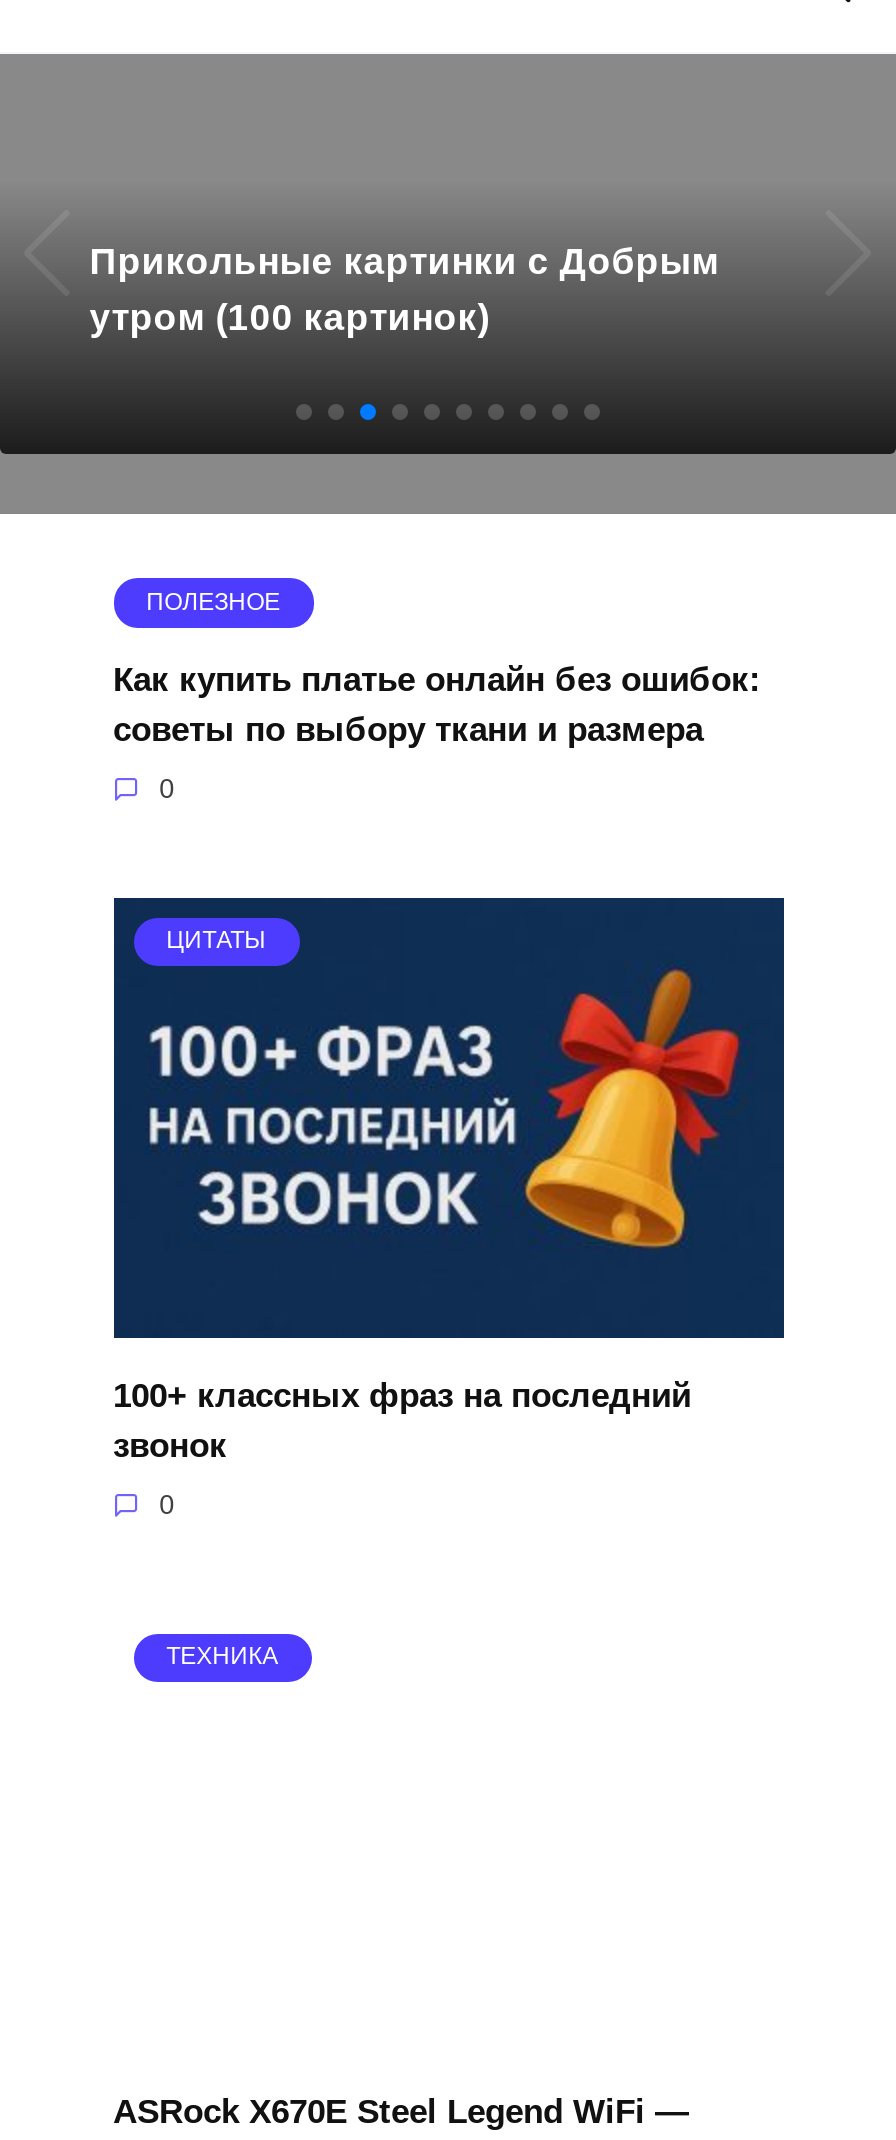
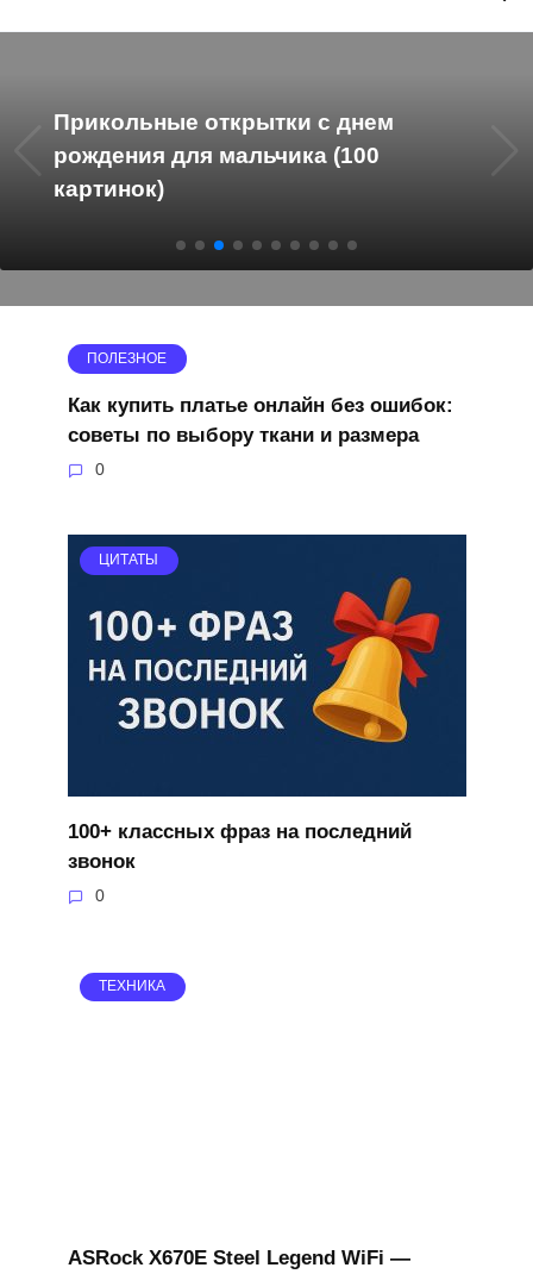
[90,240,720,338] Прикольные картинки с Добрым | утром (100 картинок) -> [53,109,394,201] Прикольные открытки с днем | рождения для мальчика (100 | картинок)

